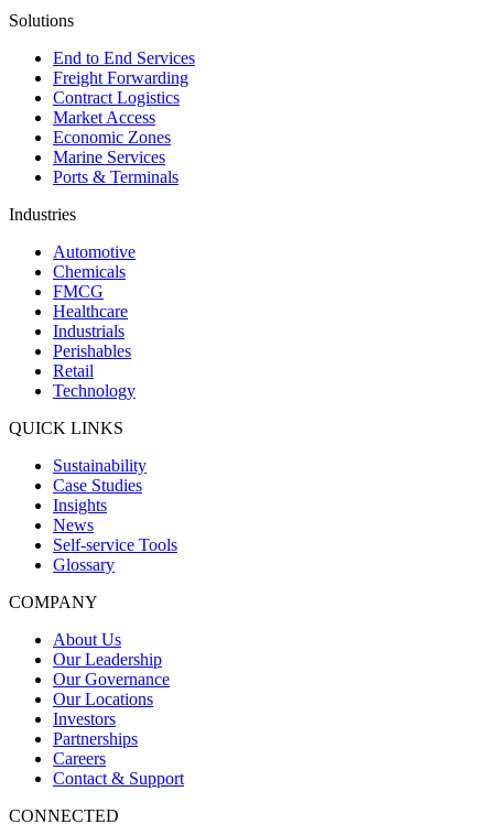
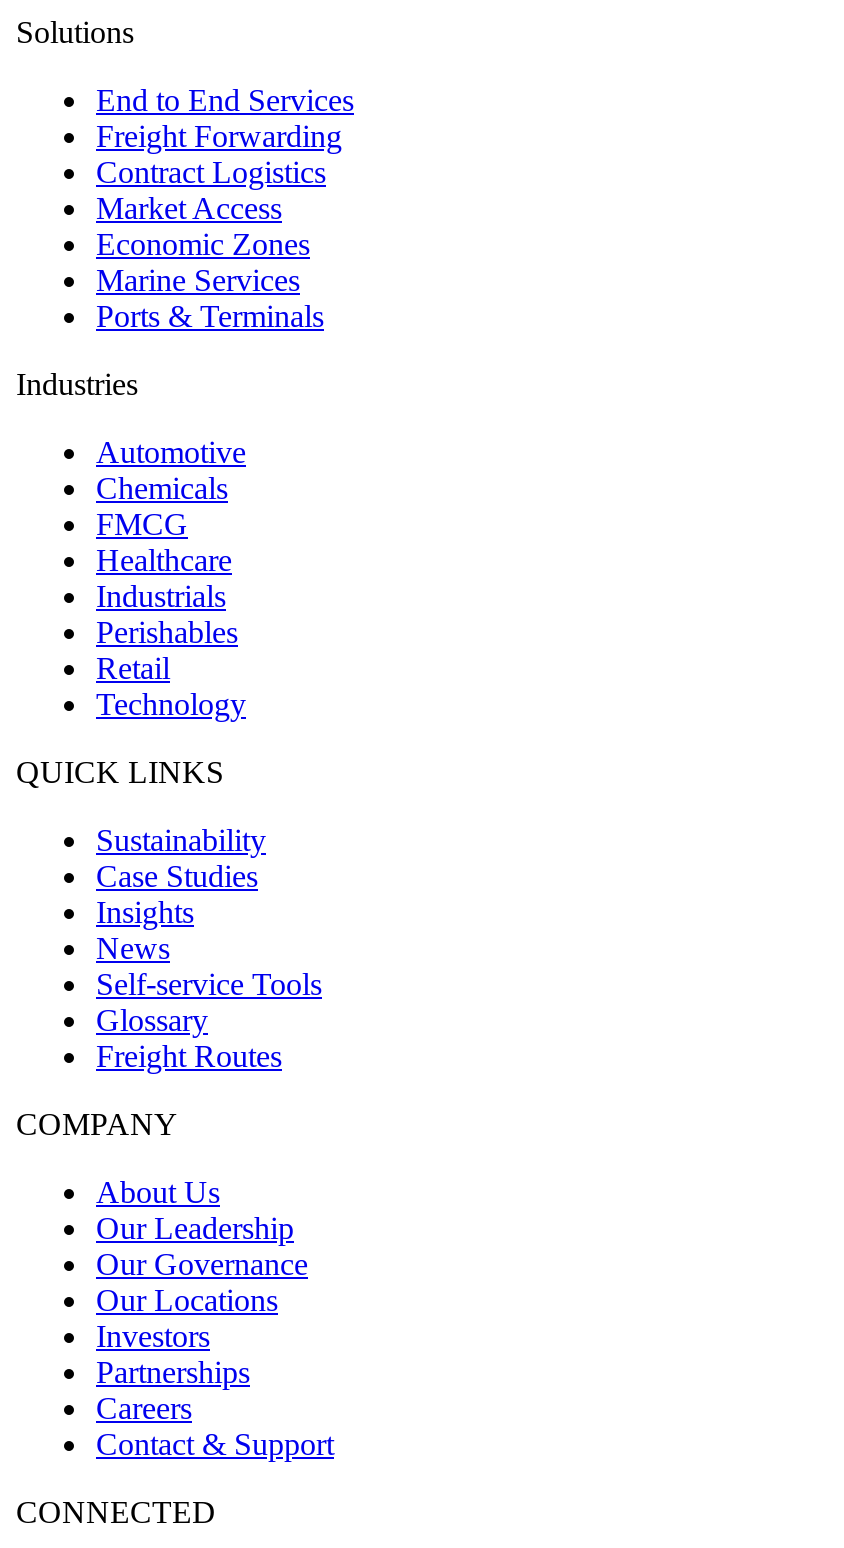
none -> [96,1038,282,1072] Freight Routes

